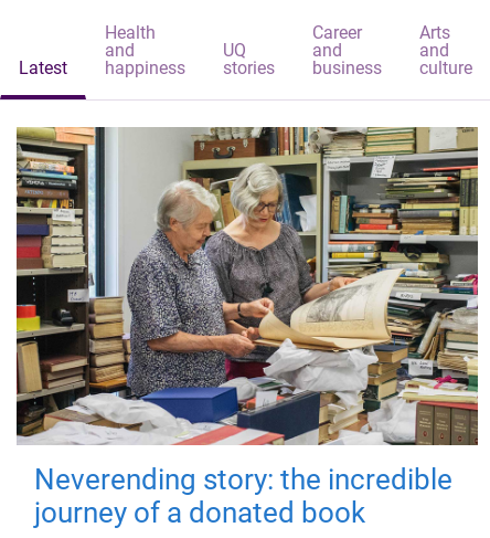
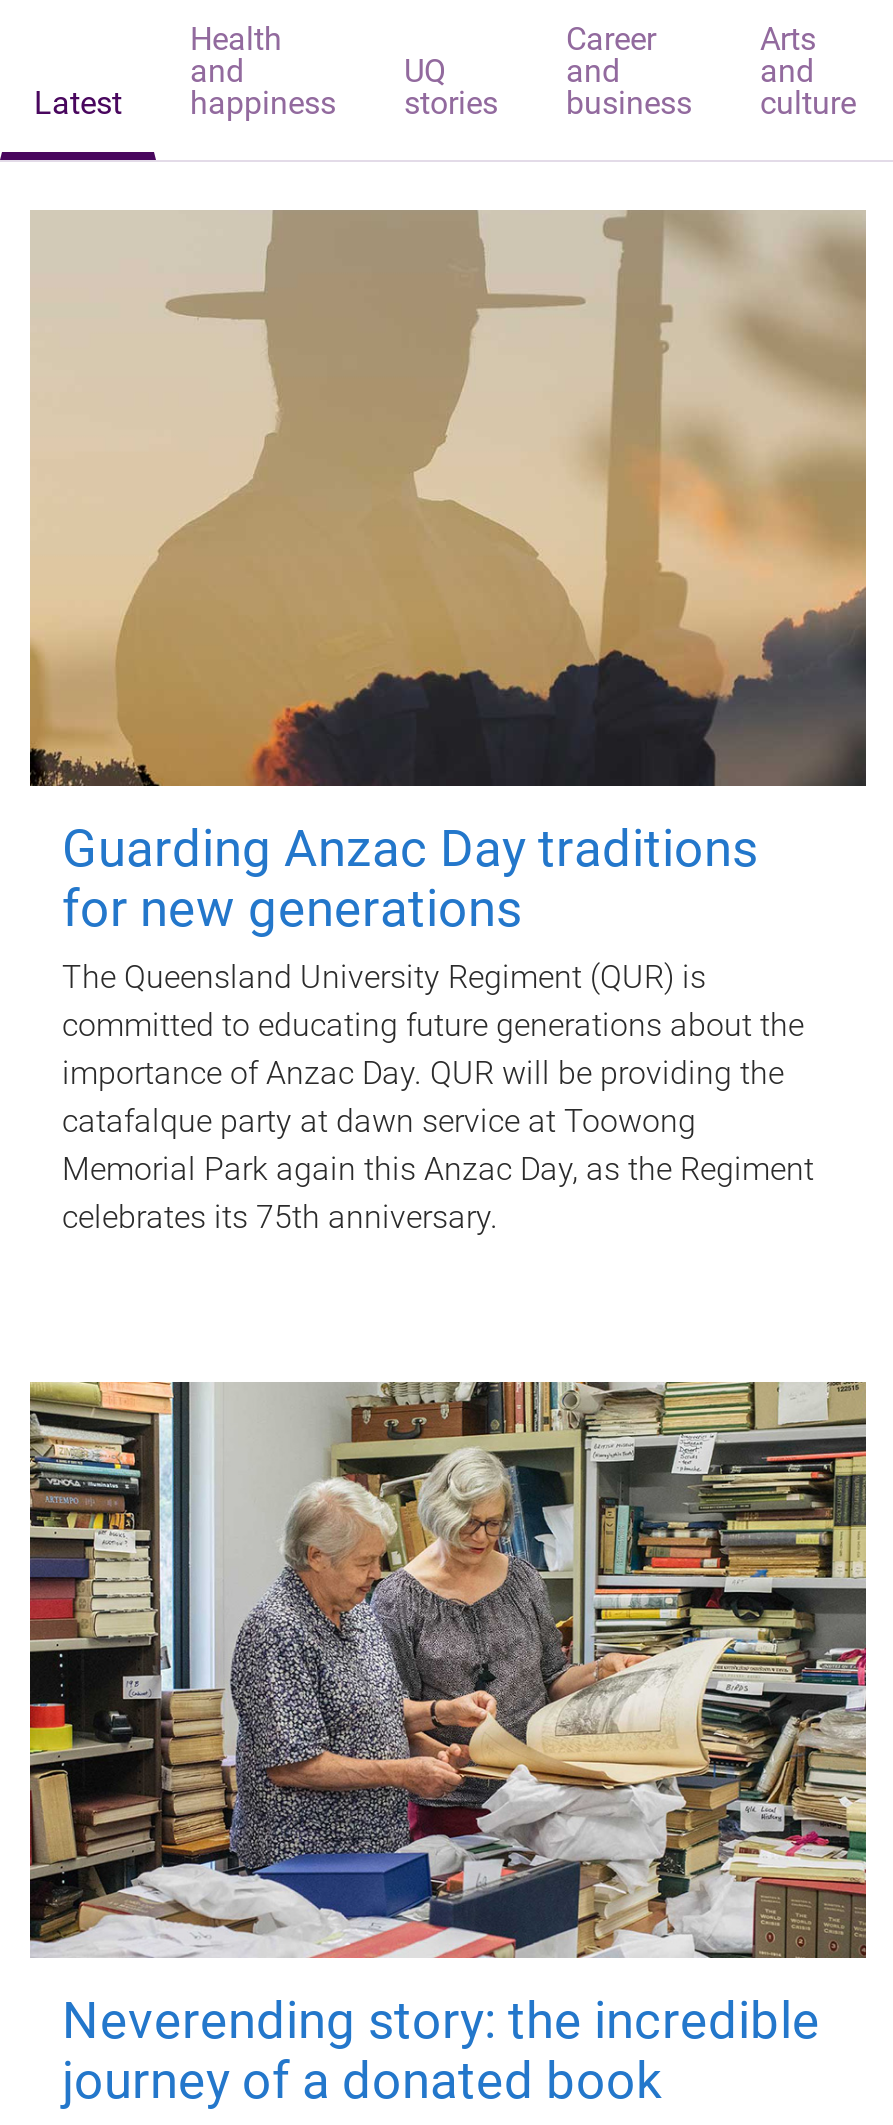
none -> [28,210,868,1236] [image] | Guarding Anzac Day traditions | for new generations | The Queensland University Regiment (QUR) is | committed to educating future generations about the | importance of Anzac Day. QUR will be providing the | catafalque party at dawn service at Toowong | Memorial Park again this Anzac Day, as the Regiment | celebrates its 75th anniversary.

